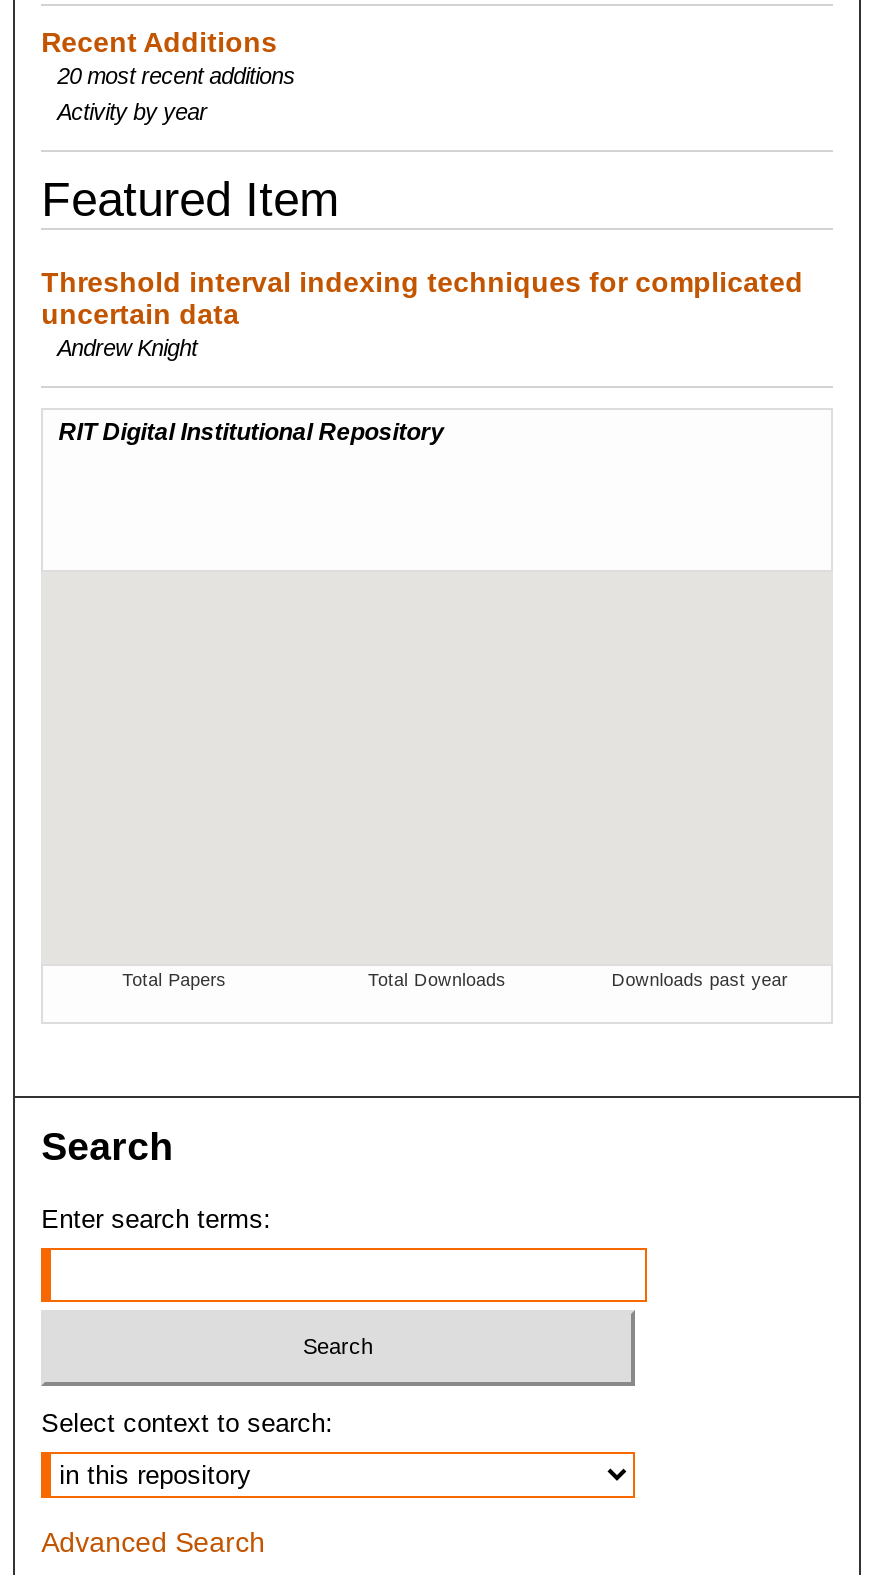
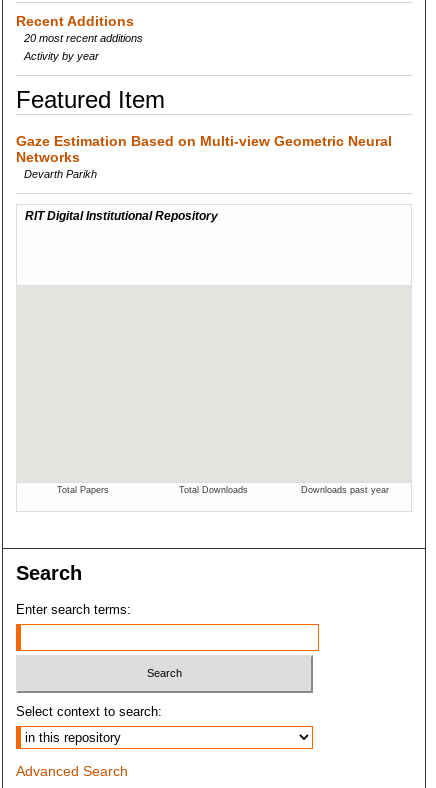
[41,266,803,360] Threshold interval indexing techniques for complicated | uncertain data | Andrew Knight -> [16,133,392,180] Gaze Estimation Based on Multi-view Geometric Neural | Networks | Devarth Parikh

